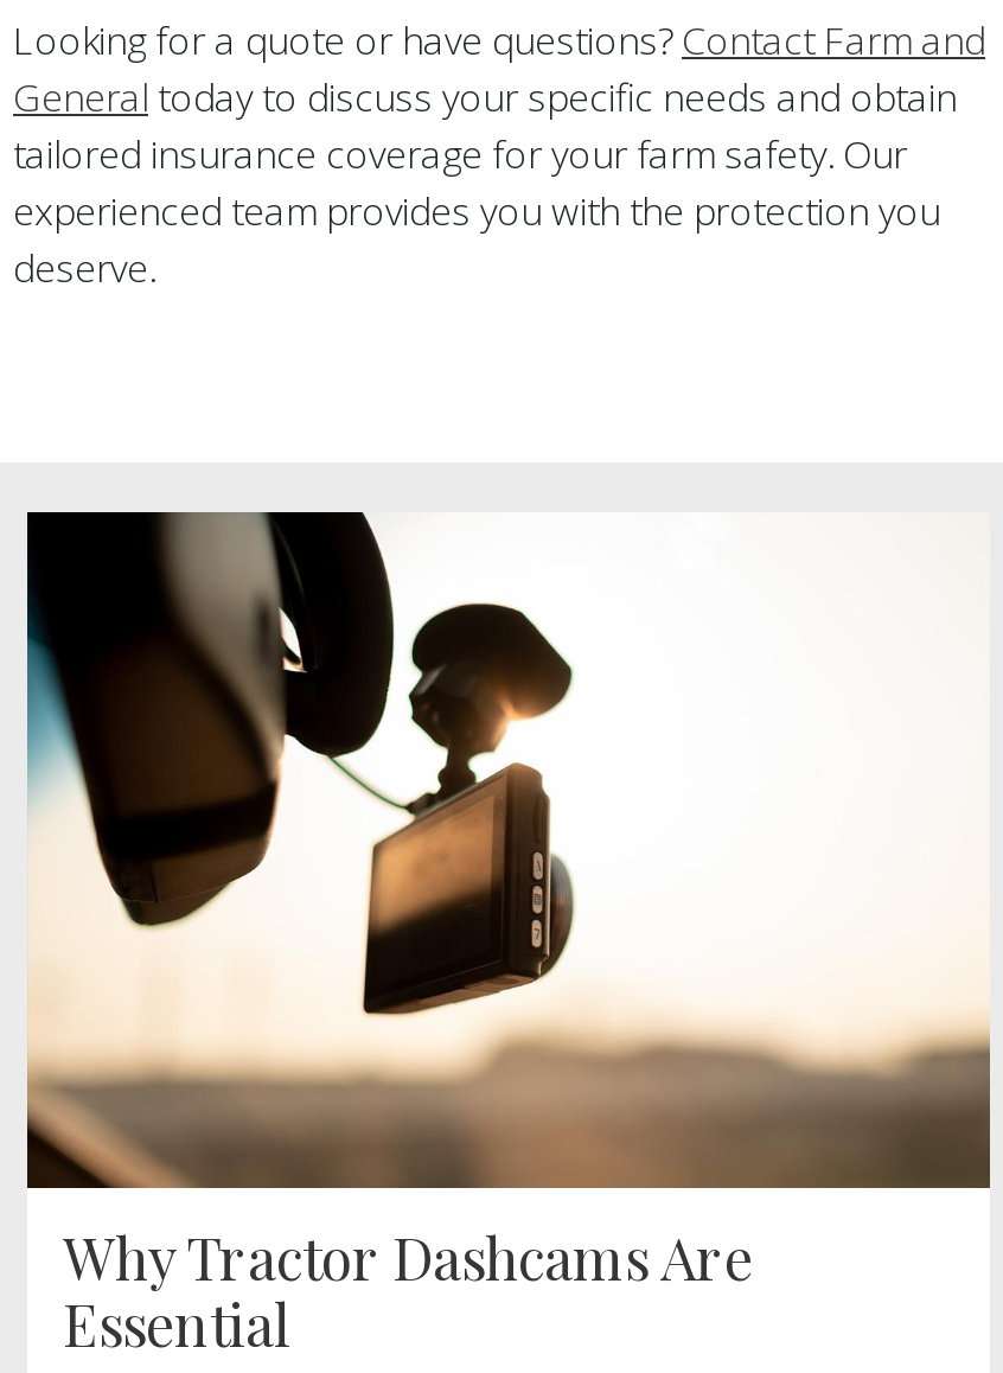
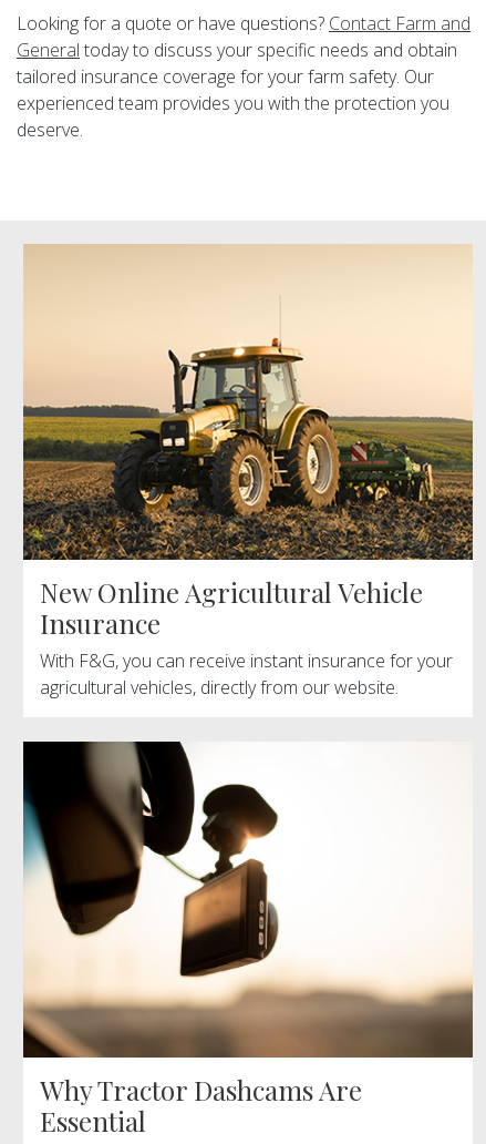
none -> [22,244,474,700] [image] | New Online Agricultural Vehicle | Insurance | With F&G, you can receive instant insurance for your | agricultural vehicles, directly from our website.

